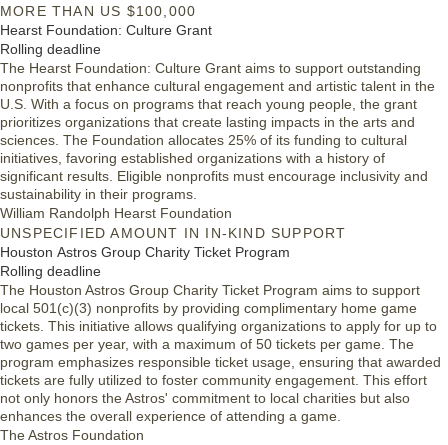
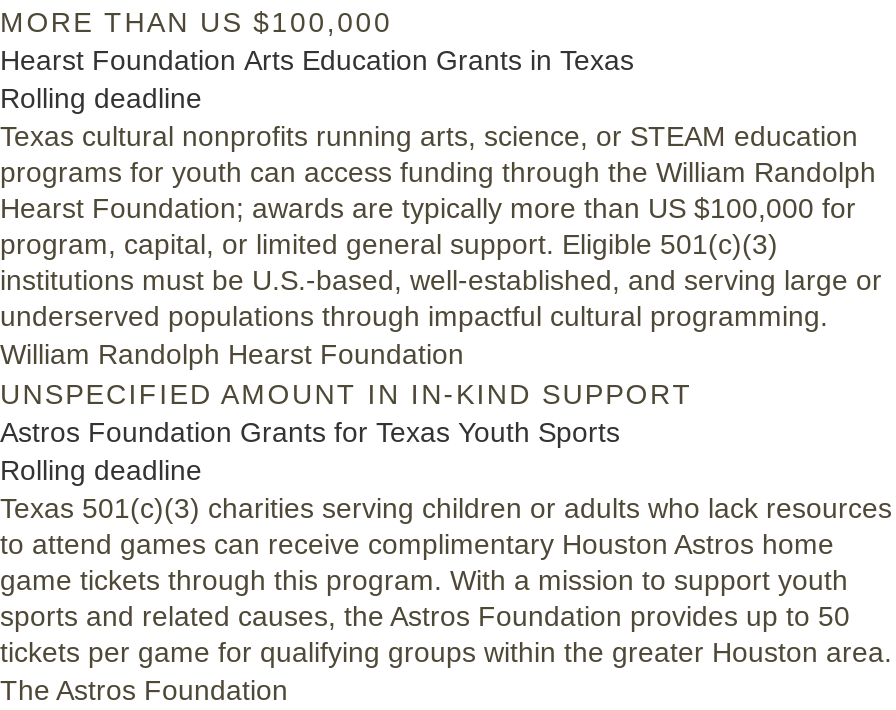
[0,22,212,38] Hearst Foundation: Culture Grant -> [0,44,634,76] Hearst Foundation Arts Education Grants in Texas
[0,60,435,202] The Hearst Foundation: Culture Grant aims to support outstanding | nonprofits that enhance cultural engagement and artistic talent in the | U.S. With a focus on programs that reach young people, the grant | prioritizes organizations that create lasting impacts in the arts and | sciences. The Foundation allocates 25% of its funding to cultural | initiatives, favoring established organizations with a history of | significant results. Eligible nonprofits must encourage inclusivity and | sustainability in their programs. -> [0,120,882,332] Texas cultural nonprofits running arts, science, or STEAM education | programs for youth can access funding through the William Randolph | Hearst Foundation; awards are typically more than US $100,000 for | program, capital, or limited general support. Eligible 501(c)(3) | institutions must be U.S.-based, well-established, and serving large or | underserved populations through impactful cultural programming.
[0,244,290,260] Houston Astros Group Charity Ticket Program -> [0,416,620,448] Astros Foundation Grants for Texas Youth Sports
[0,282,441,424] The Houston Astros Group Charity Ticket Program aims to support | local 501(c)(3) nonprofits by providing complimentary home game | tickets. This initiative allows qualifying organizations to apply for up to | two games per year, with a maximum of 50 tickets per game. The | program emphasizes responsible ticket usage, ensuring that awarded | tickets are fully utilized to foster community engagement. This effort | not only honors the Astros' commitment to local charities but also | enhances the overall experience of attending a game. -> [0,492,892,668] Texas 501(c)(3) charities serving children or adults who lack resources | to attend games can receive complimentary Houston Astros home | game tickets through this program. With a mission to support youth | sports and related causes, the Astros Foundation provides up to 50 | tickets per game for qualifying groups within the greater Houston area.

